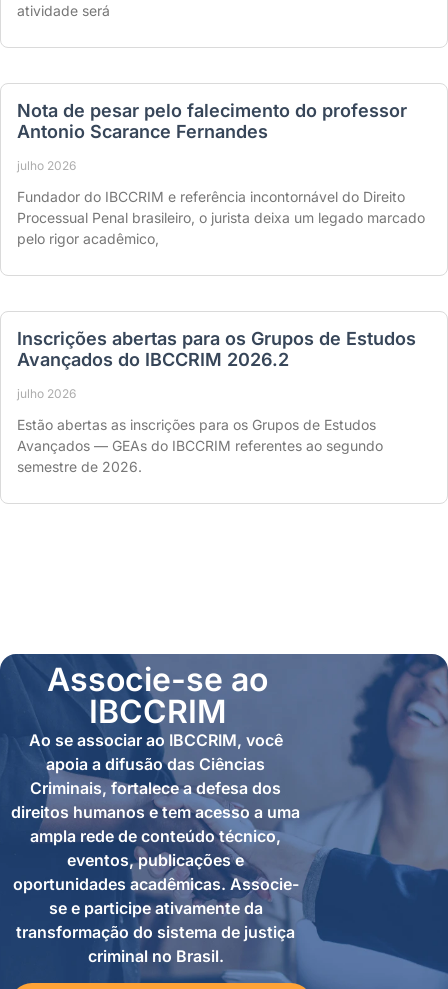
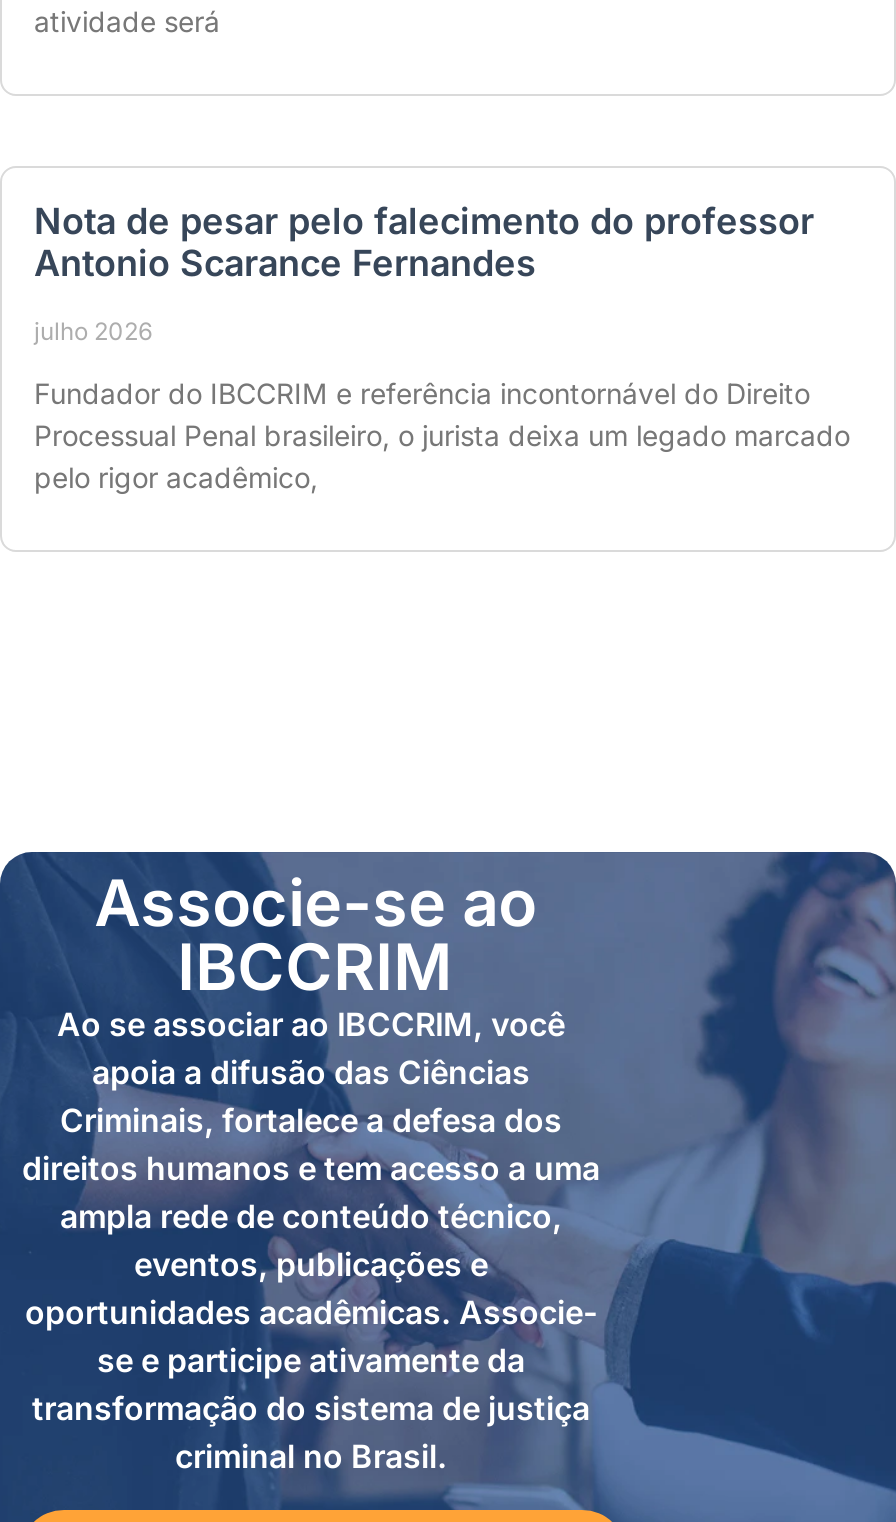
[17,328,416,475] Inscrições abertas para os Grupos de Estudos | Avançados do IBCCRIM 2026.2 | julho 2026 | Estão abertas as inscrições para os Grupos de Estudos | Avançados — GEAs do IBCCRIM referentes ao segundo | semestre de 2026. -> none

